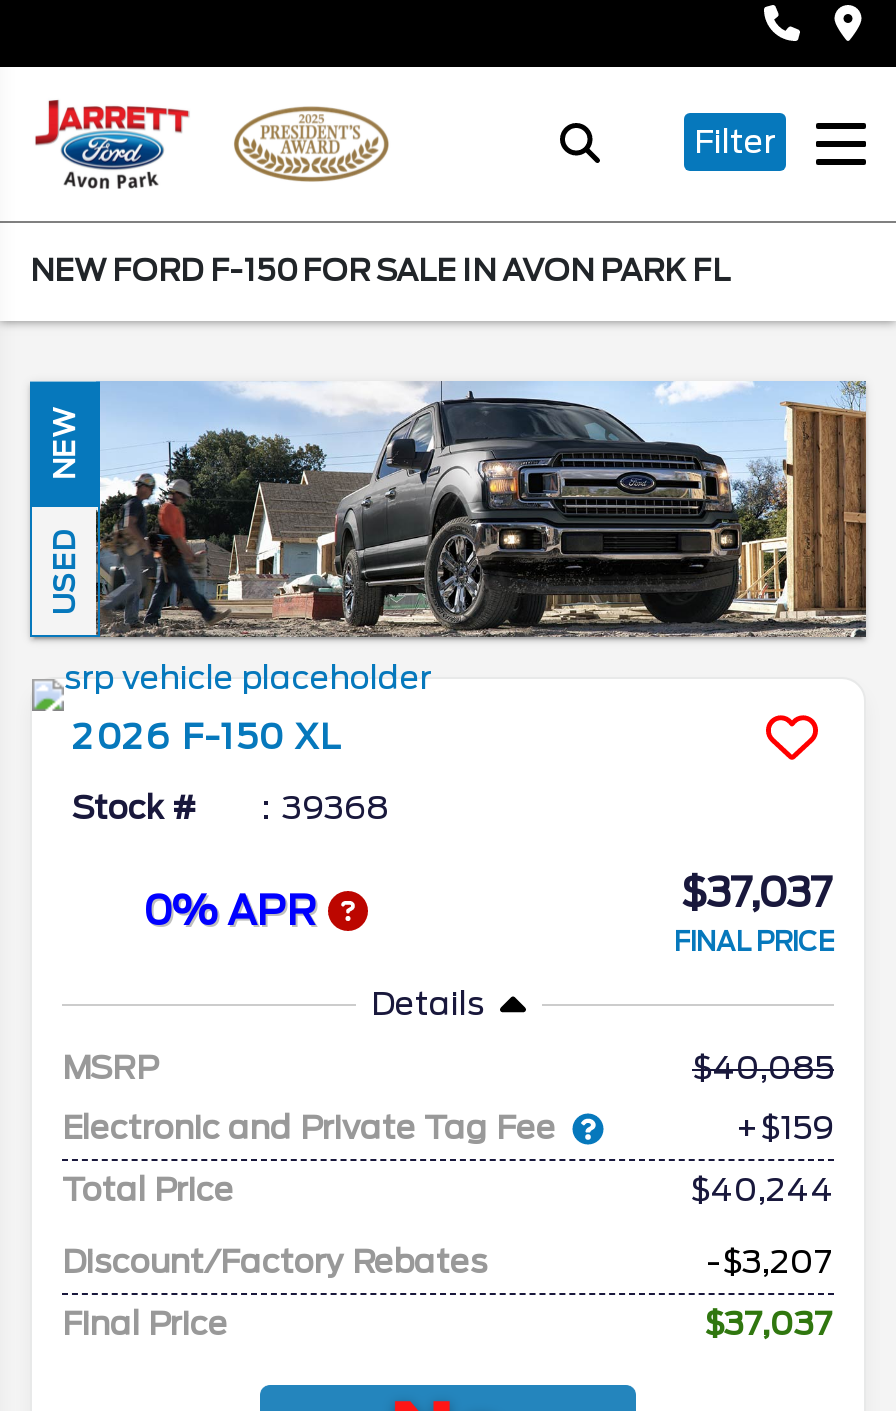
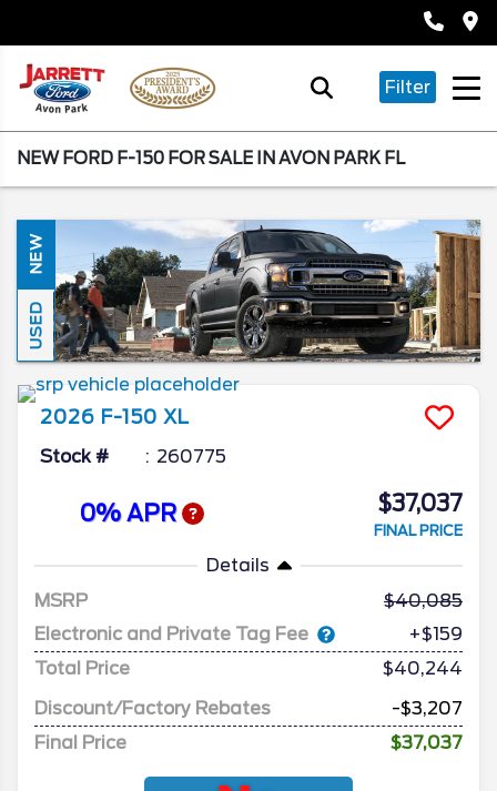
[282,789,388,827] 39368 -> [156,446,226,467] 260775

